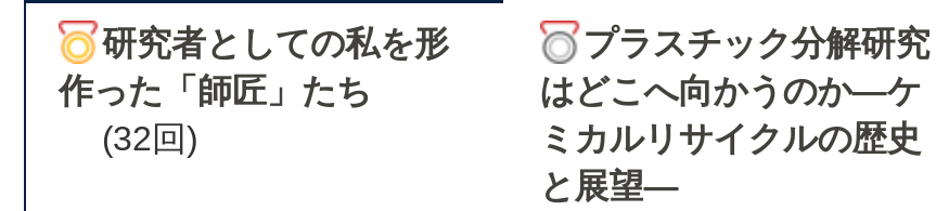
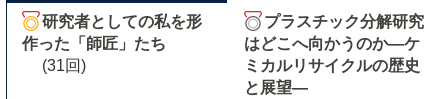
[102,120,197,157] (32回) -> [42,57,86,74] (31回)

